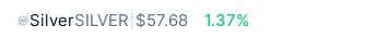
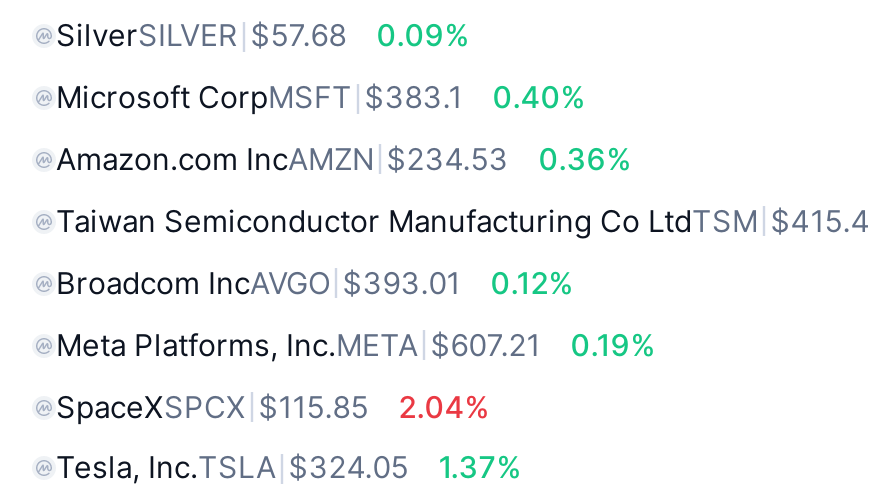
none -> [56,16,870,487] 0.09% | Microsoft CorpMSFT $383.1 | 0.40% | Amazon.com IncAMZN $234.53 | 0.36% | Taiwan Semiconductor Manufacturing Co LtdTSM $415.4 | Broadcom IncAVGO $393.01 | 0.12% | Meta Platforms, Inc.META $607.21 | 0.19% | SpaceXSPCX $115.85 | 2.04% | Tesla, Inc.TSLA $324.05

